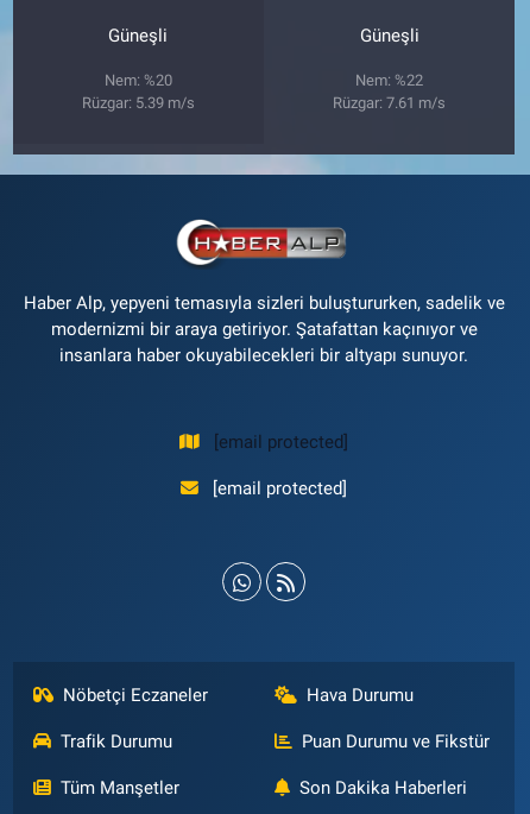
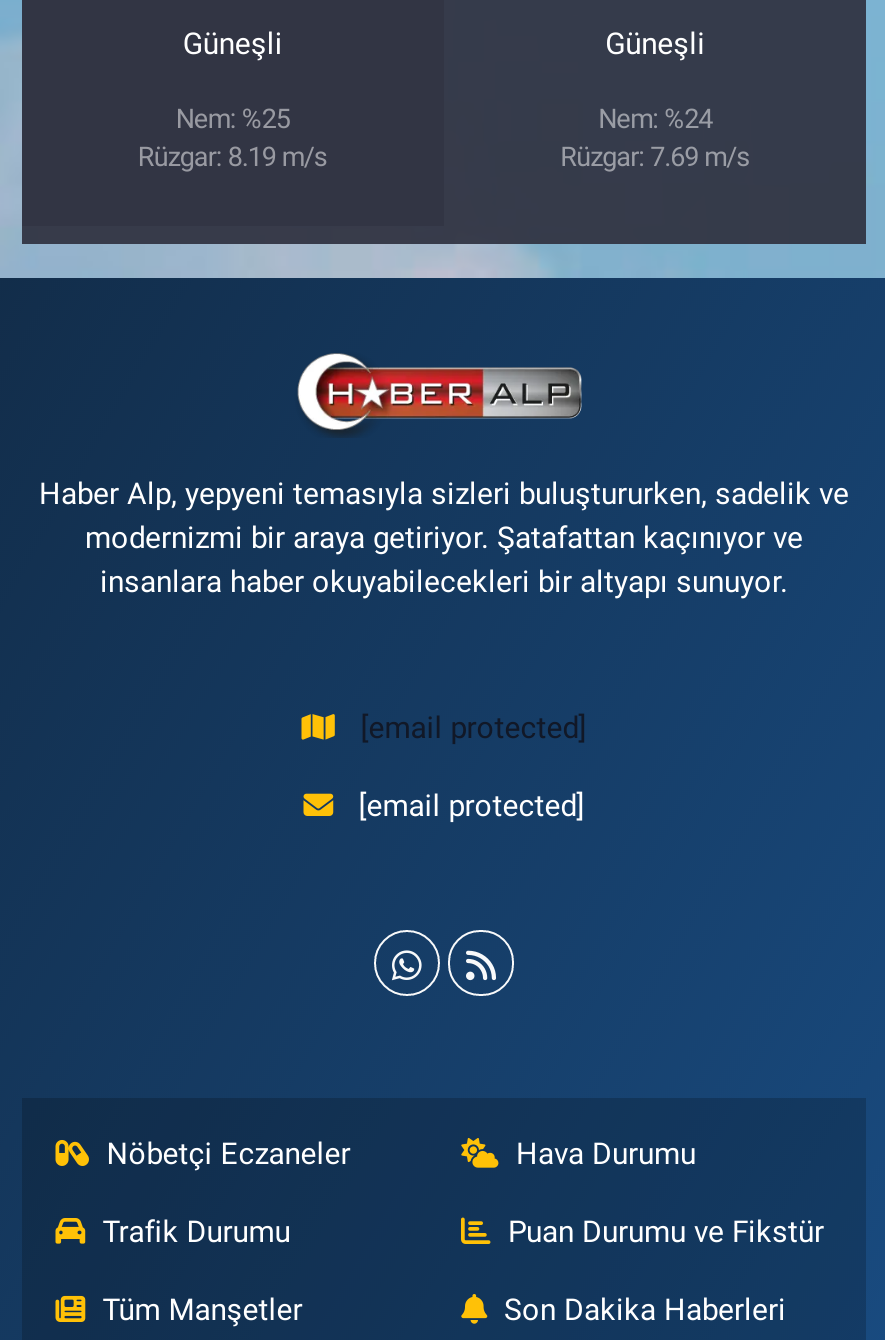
[82,71,195,111] Nem: %20 | Rüzgar: 5.39 m/s -> [138,103,328,171] Nem: %25 | Rüzgar: 8.19 m/s
[355,71,423,89] Nem: %22 -> [598,103,712,133] Nem: %24
[333,93,446,111] Rüzgar: 7.61 m/s -> [560,141,750,171] Rüzgar: 7.69 m/s

